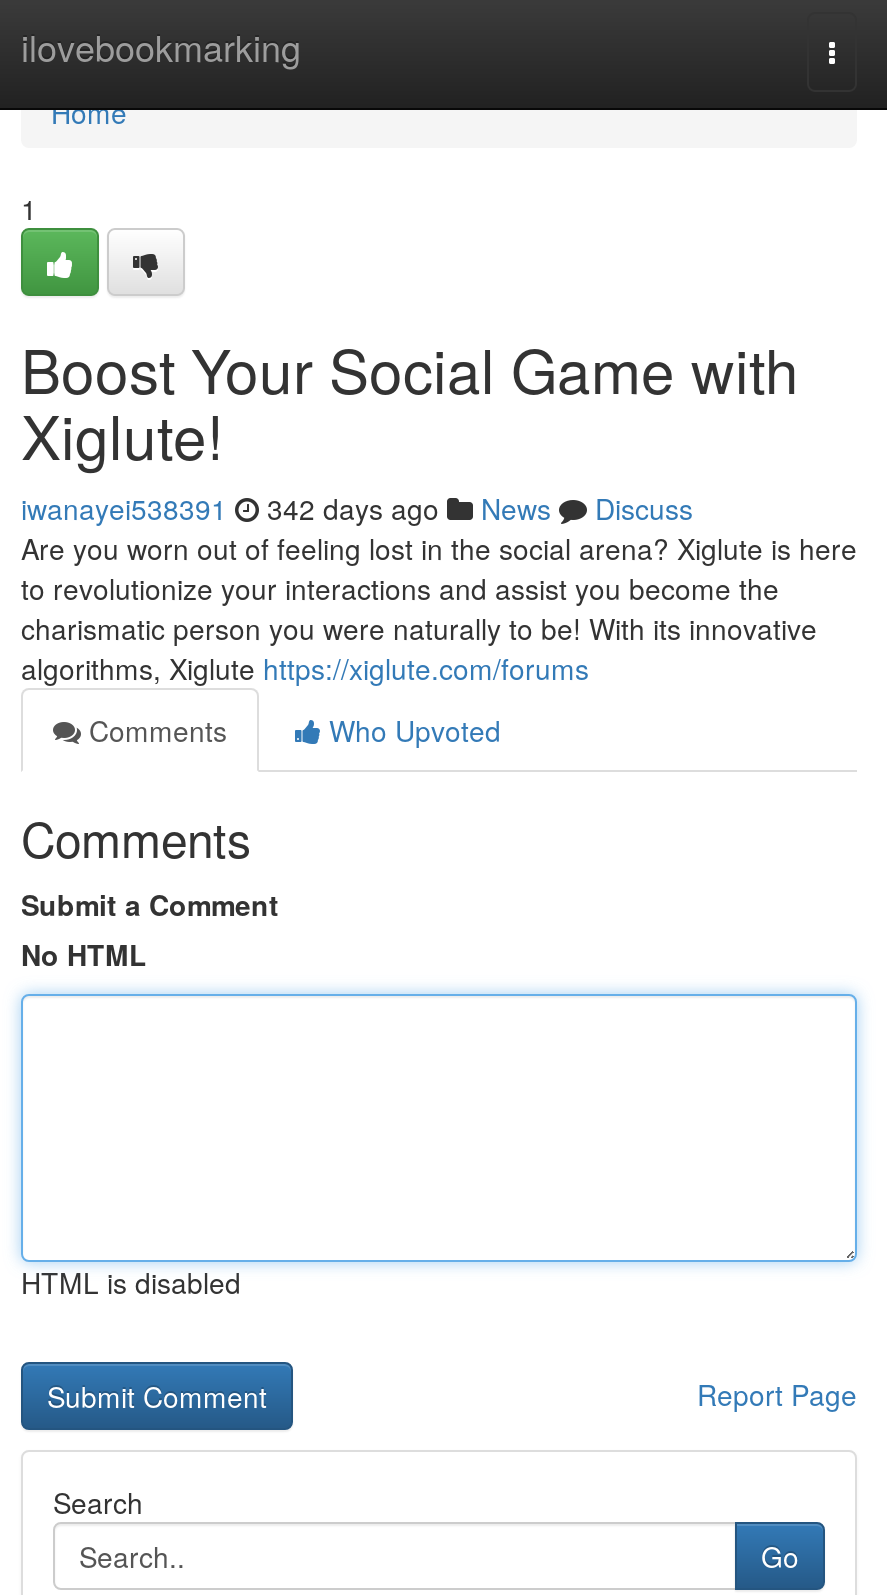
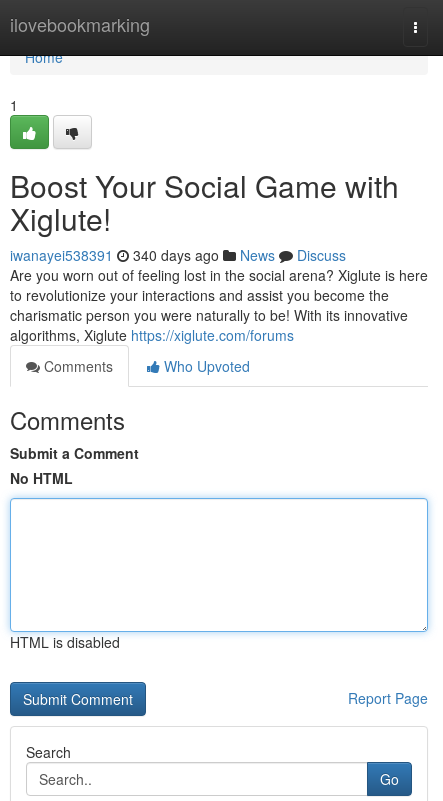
[21,488,693,528] iwanayei538391 342 days ago News Discuss -> [10,245,346,265] iwanayei538391 340 days ago News Discuss

